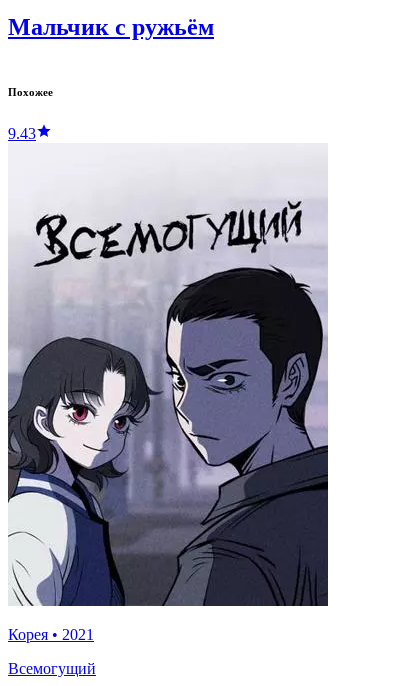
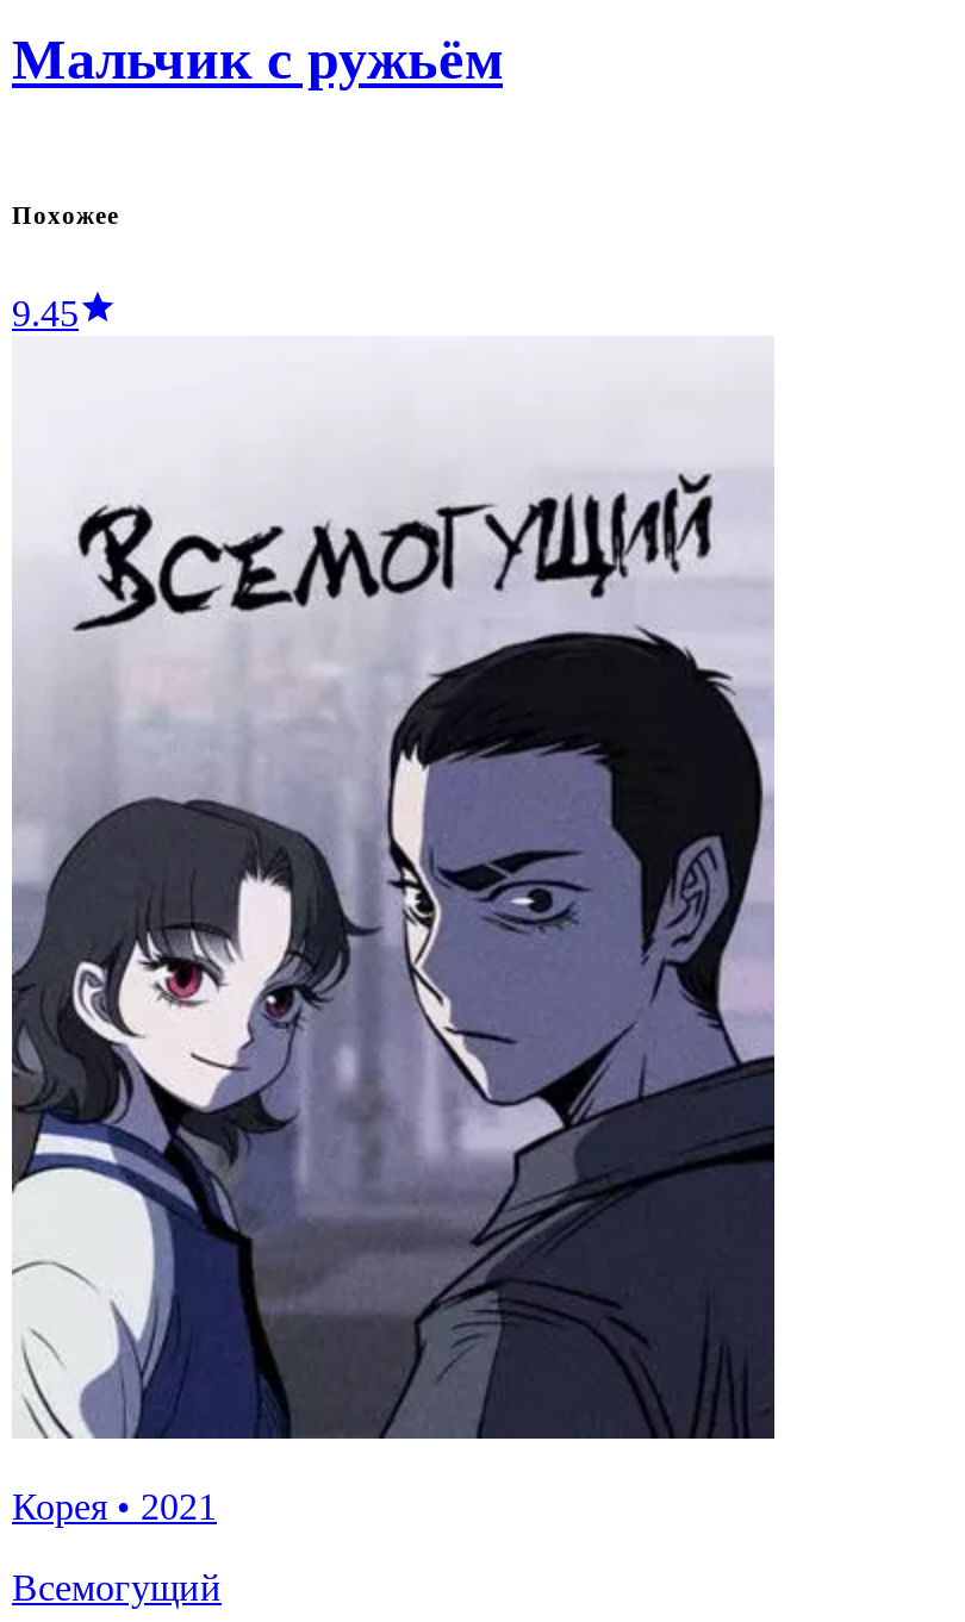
[8,125,36,142] 9.43 -> [12,293,79,334] 9.45

